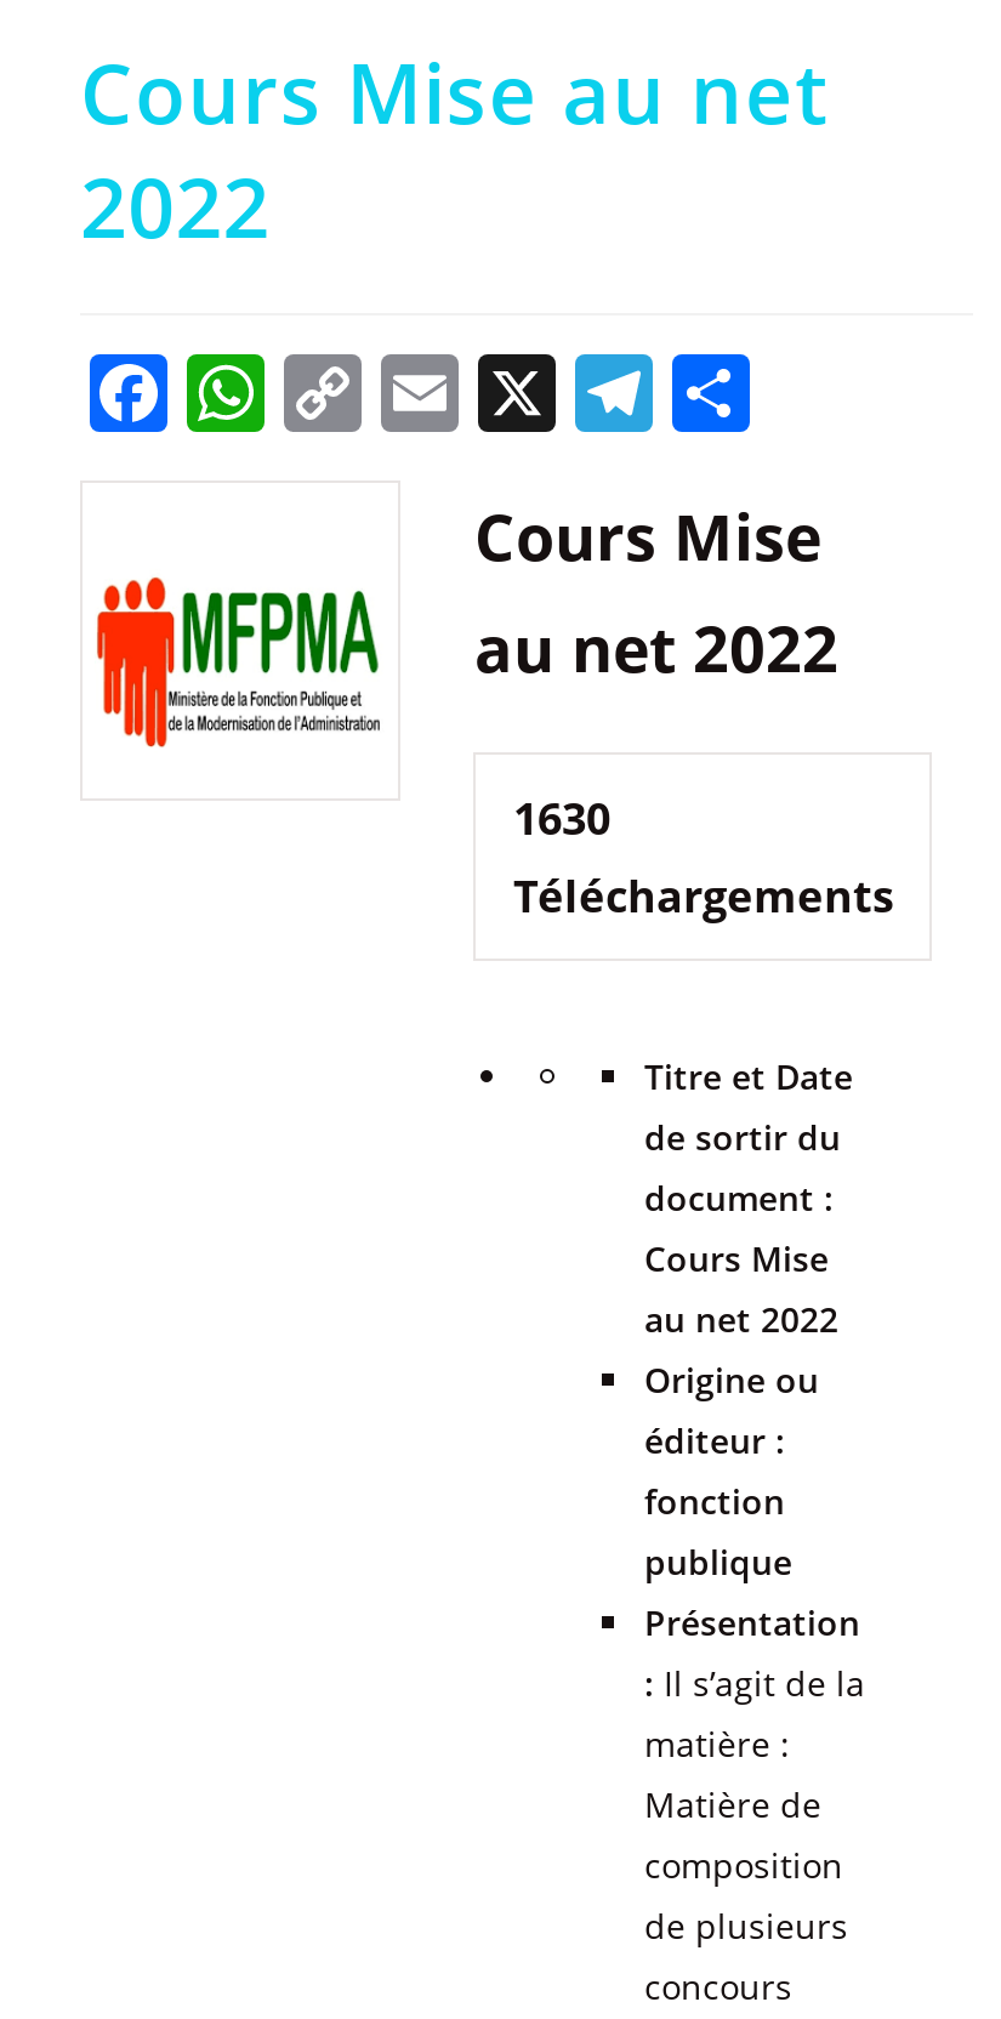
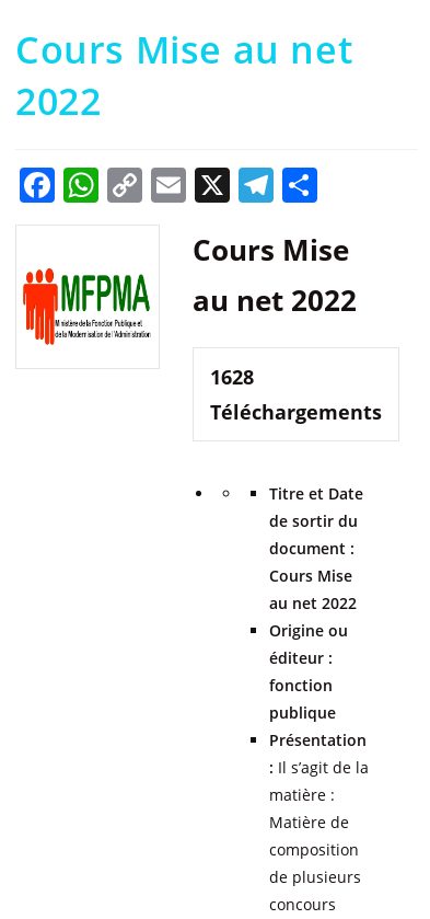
[513,789,610,847] 1630 -> [211,364,254,390] 1628

